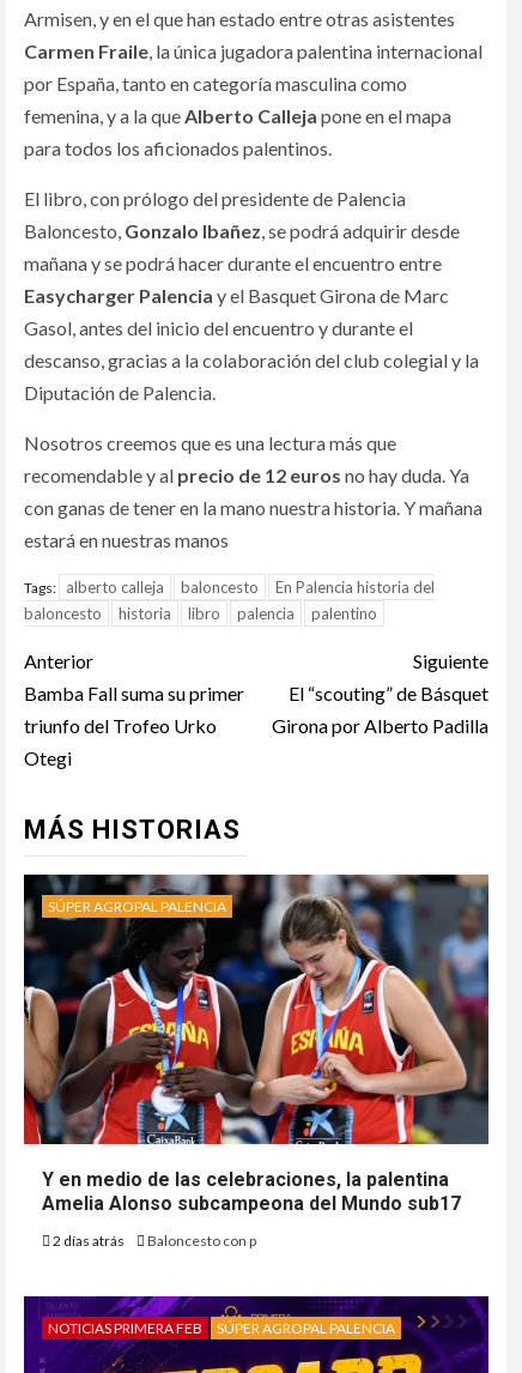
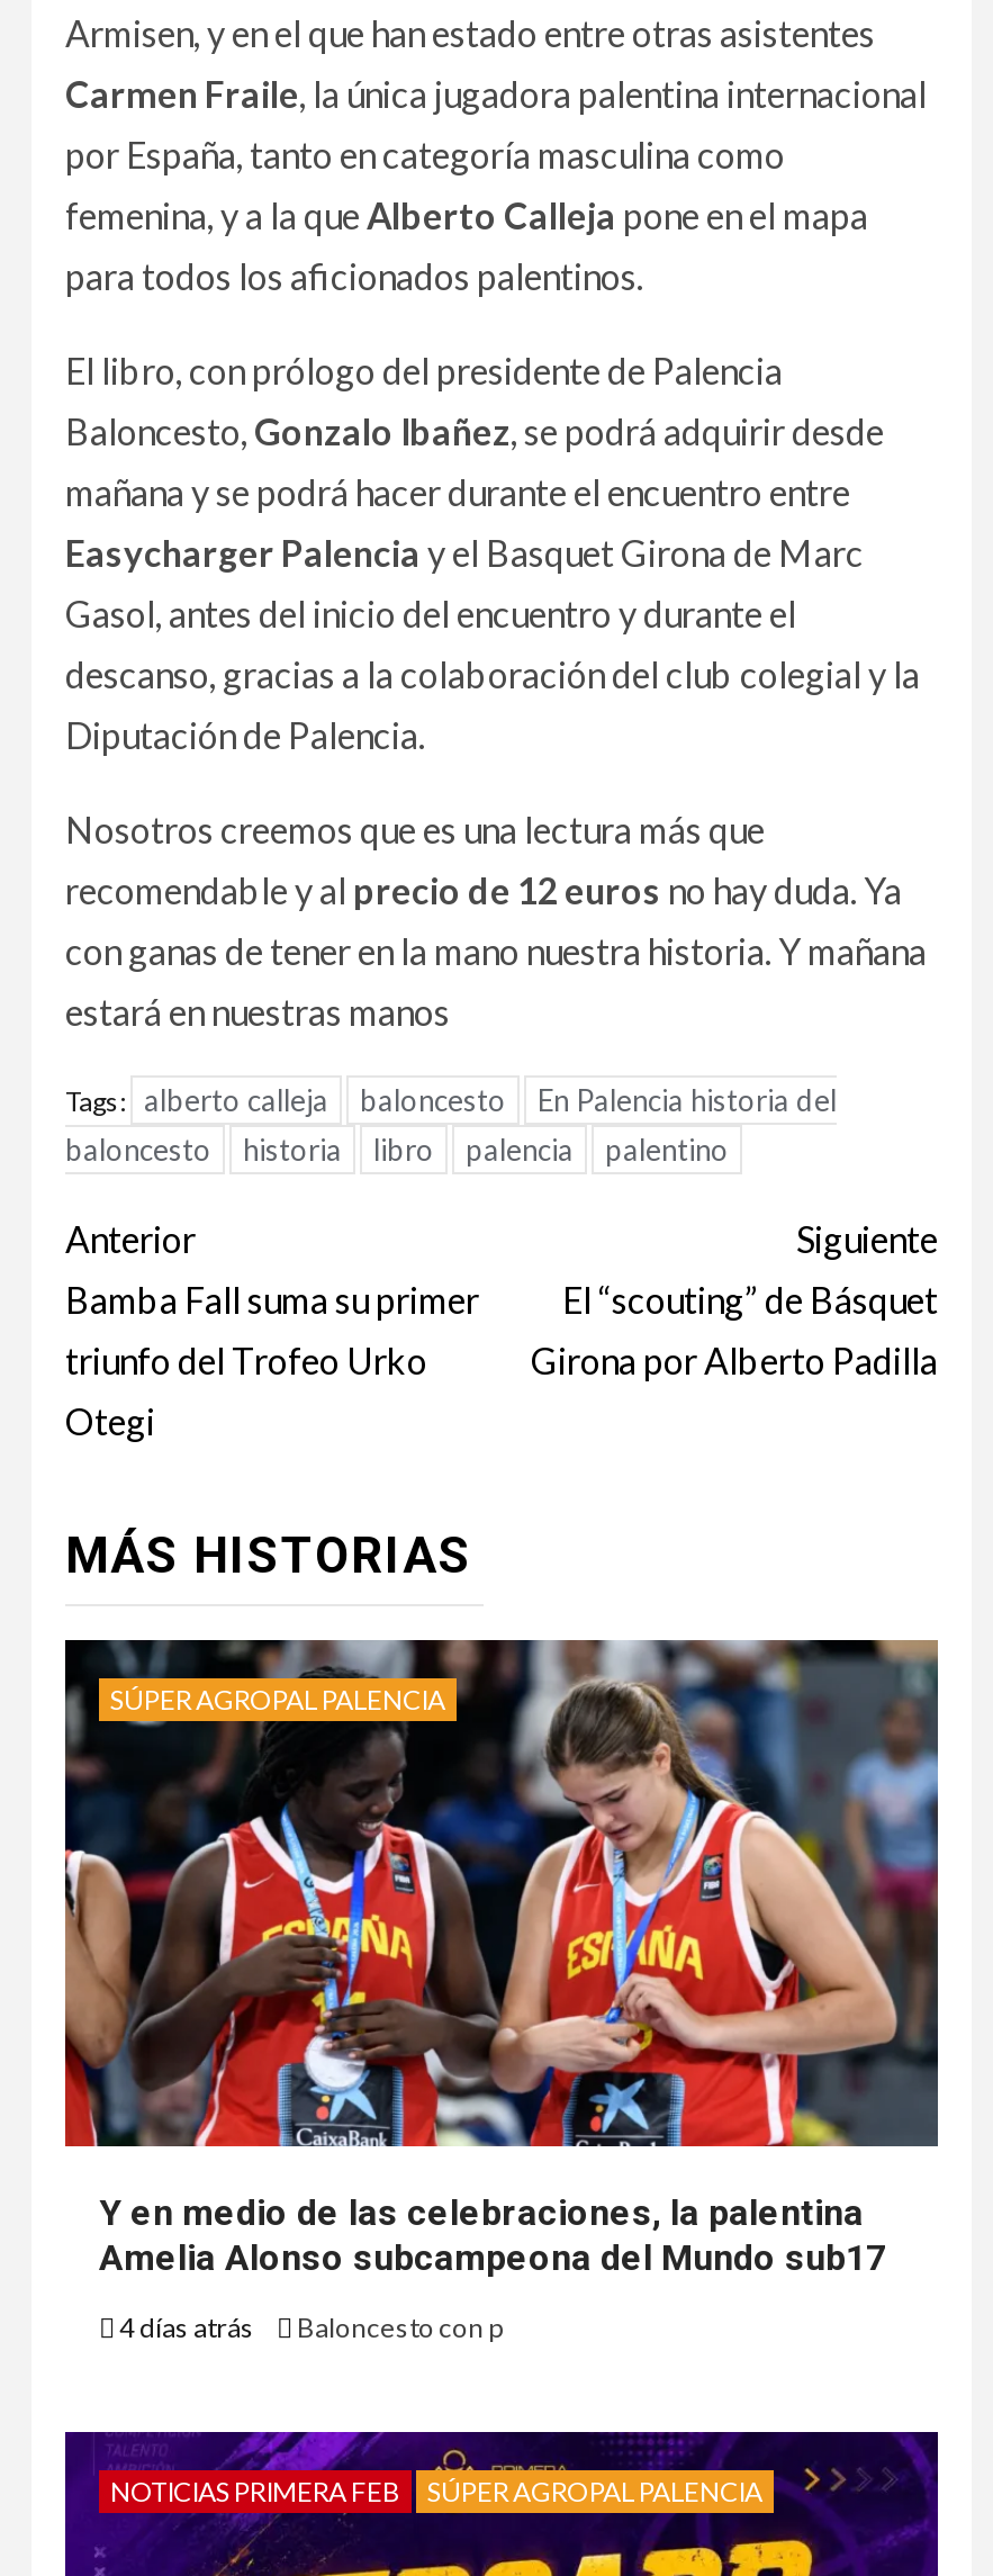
[50,1232,256,1250] 2 días atrás Baloncesto con p -> [115,2311,502,2344] 4 días atrás Baloncesto con p

